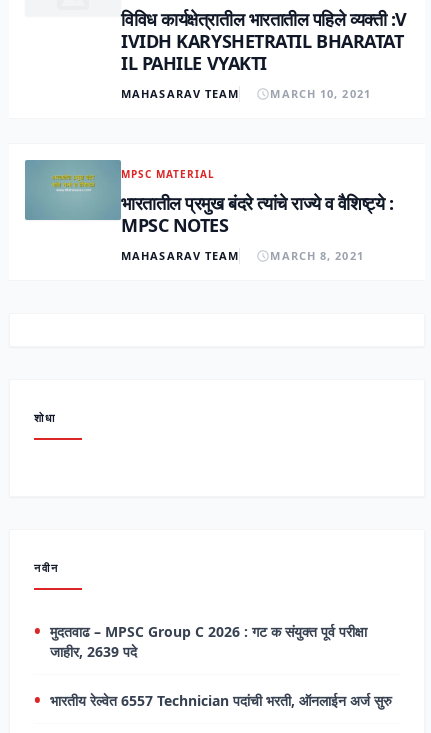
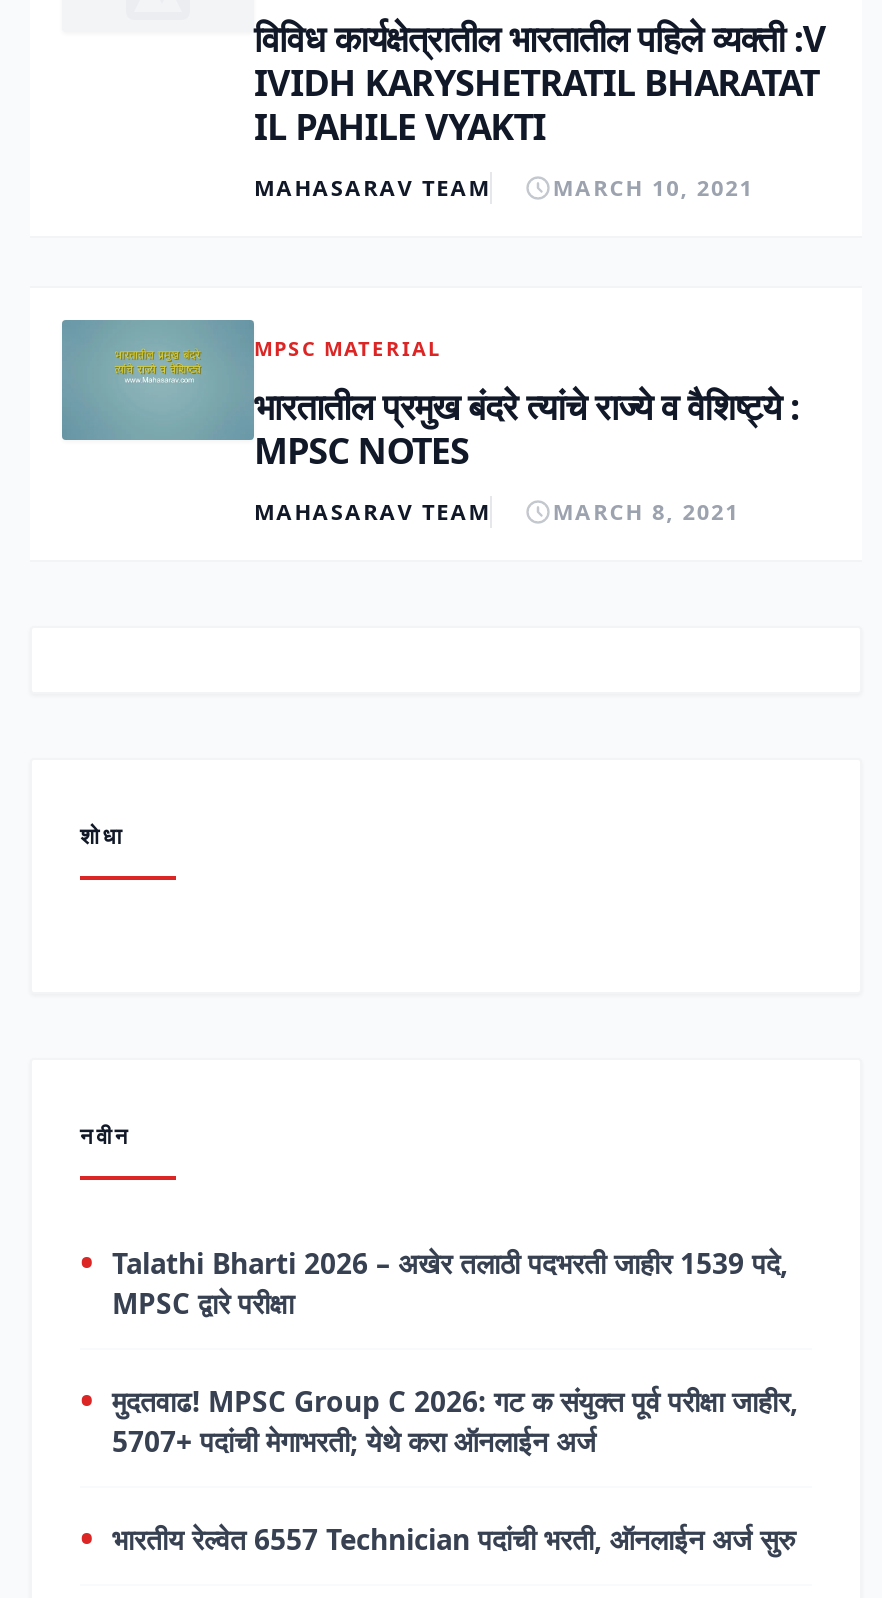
[50,622,367,661] मुदतवाढ – MPSC Group C 2026 : गट क संयुक्त पूर्व परीक्षा | जाहीर, 2639 पदे -> [112,1244,798,1460] Talathi Bharti 2026 – अखेर तलाठी पदभरती जाहीर 1539 पदे, | MPSC द्वारे परीक्षा | मुदतवाढ! MPSC Group C 2026: गट क संयुक्त पूर्व परीक्षा जाहीर, | 5707+ पदांची मेगाभरती; येथे करा ऑनलाईन अर्ज

